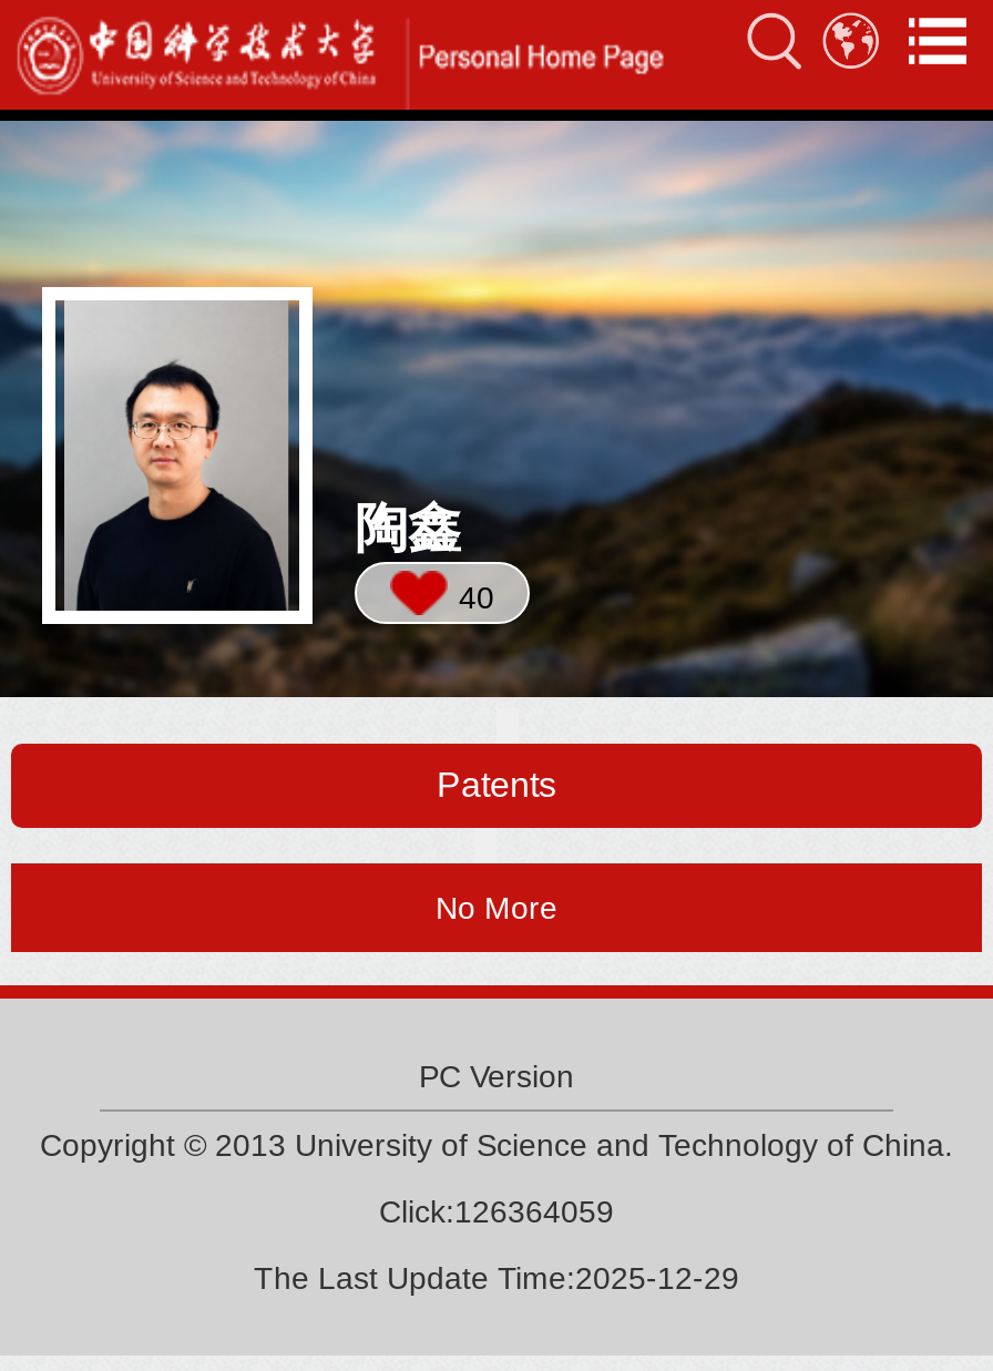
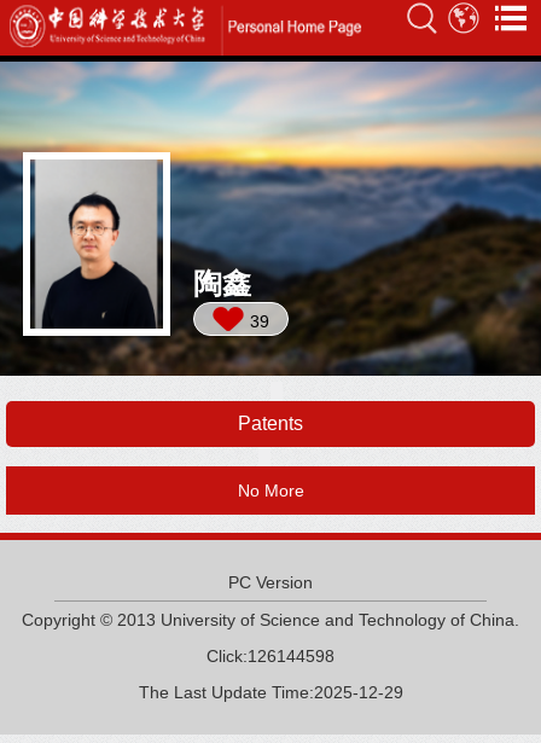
[459,580,494,615] 40 -> [250,312,269,331] 39
[379,1194,614,1229] Click:126364059 -> [206,646,335,666] Click:126144598

